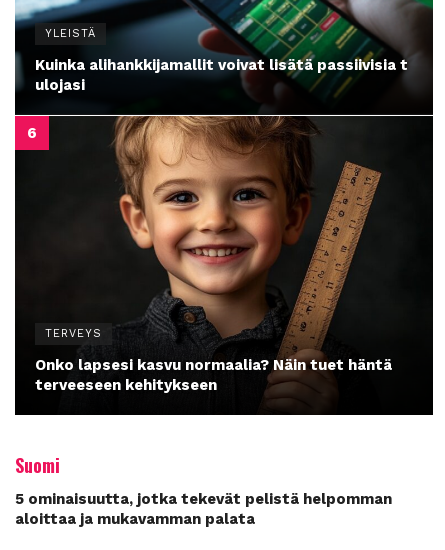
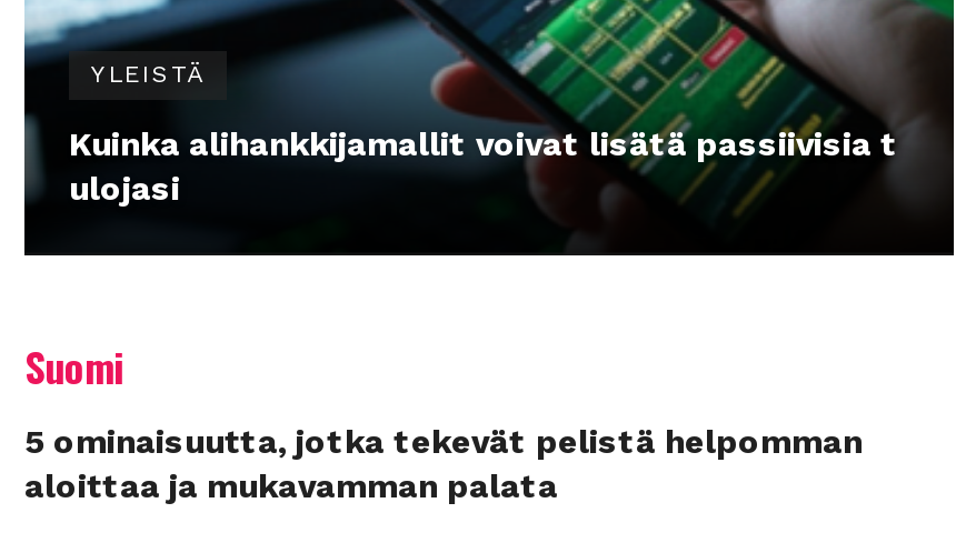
[14,115,433,395] [image] | TERVEYS | Onko lapsesi kasvu normaalia? Näin tuet häntä | terveeseen kehitykseen -> none

